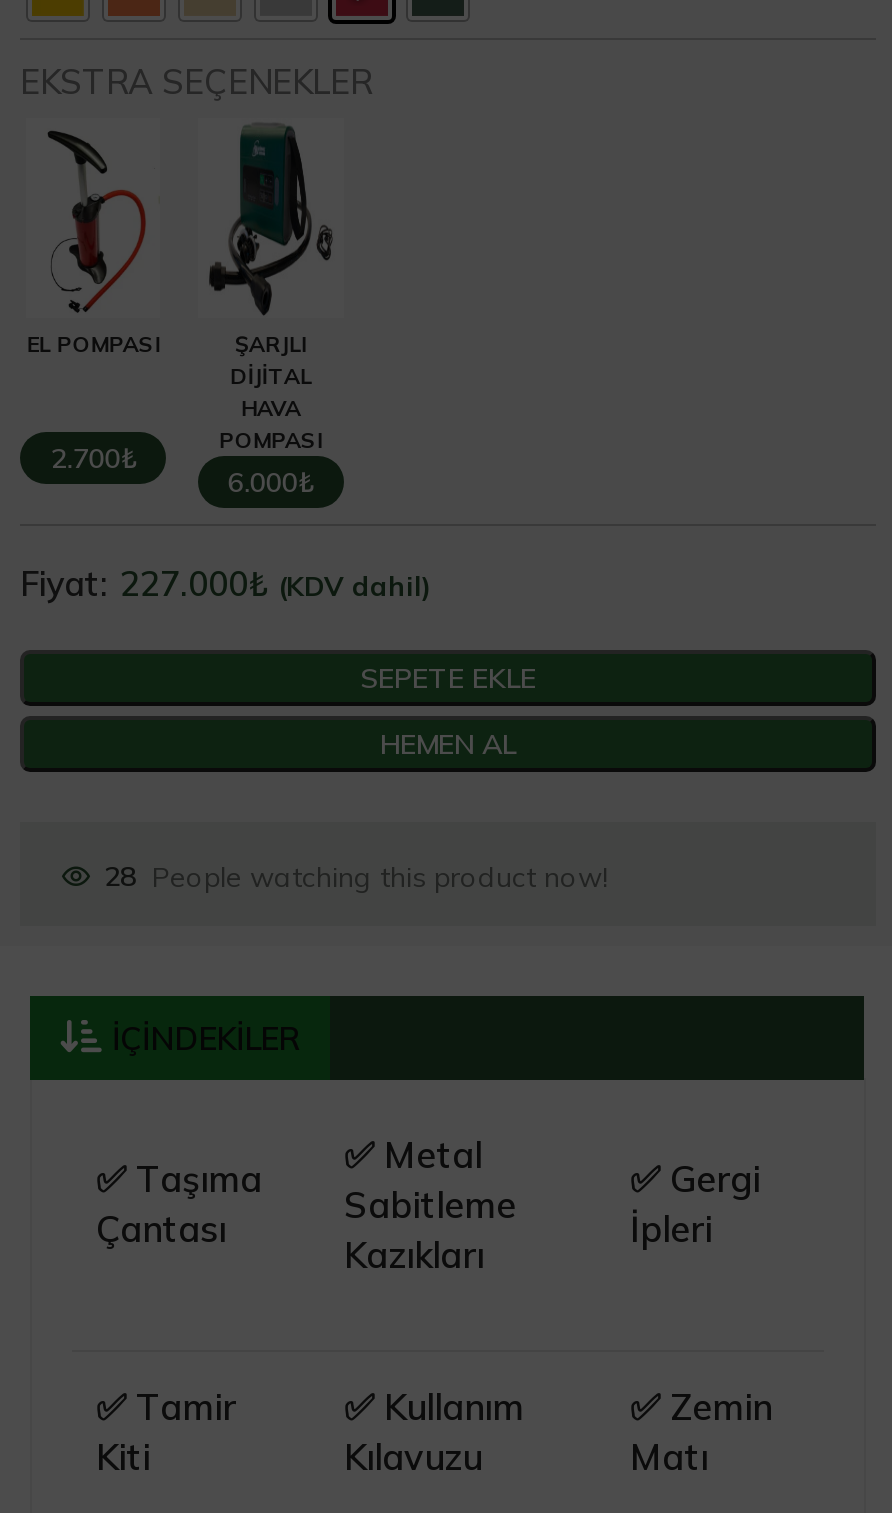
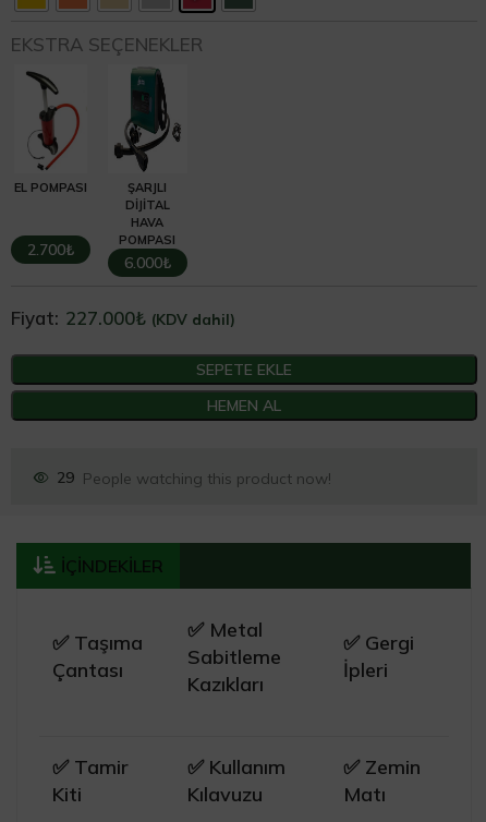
[104,858,608,894] 28 People watching this product now! -> [57,468,331,488] 29 People watching this product now!

